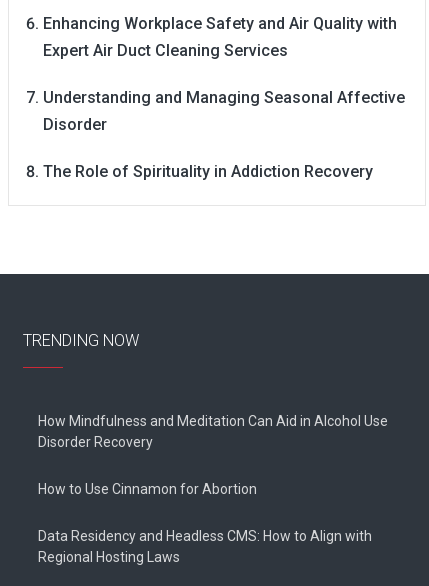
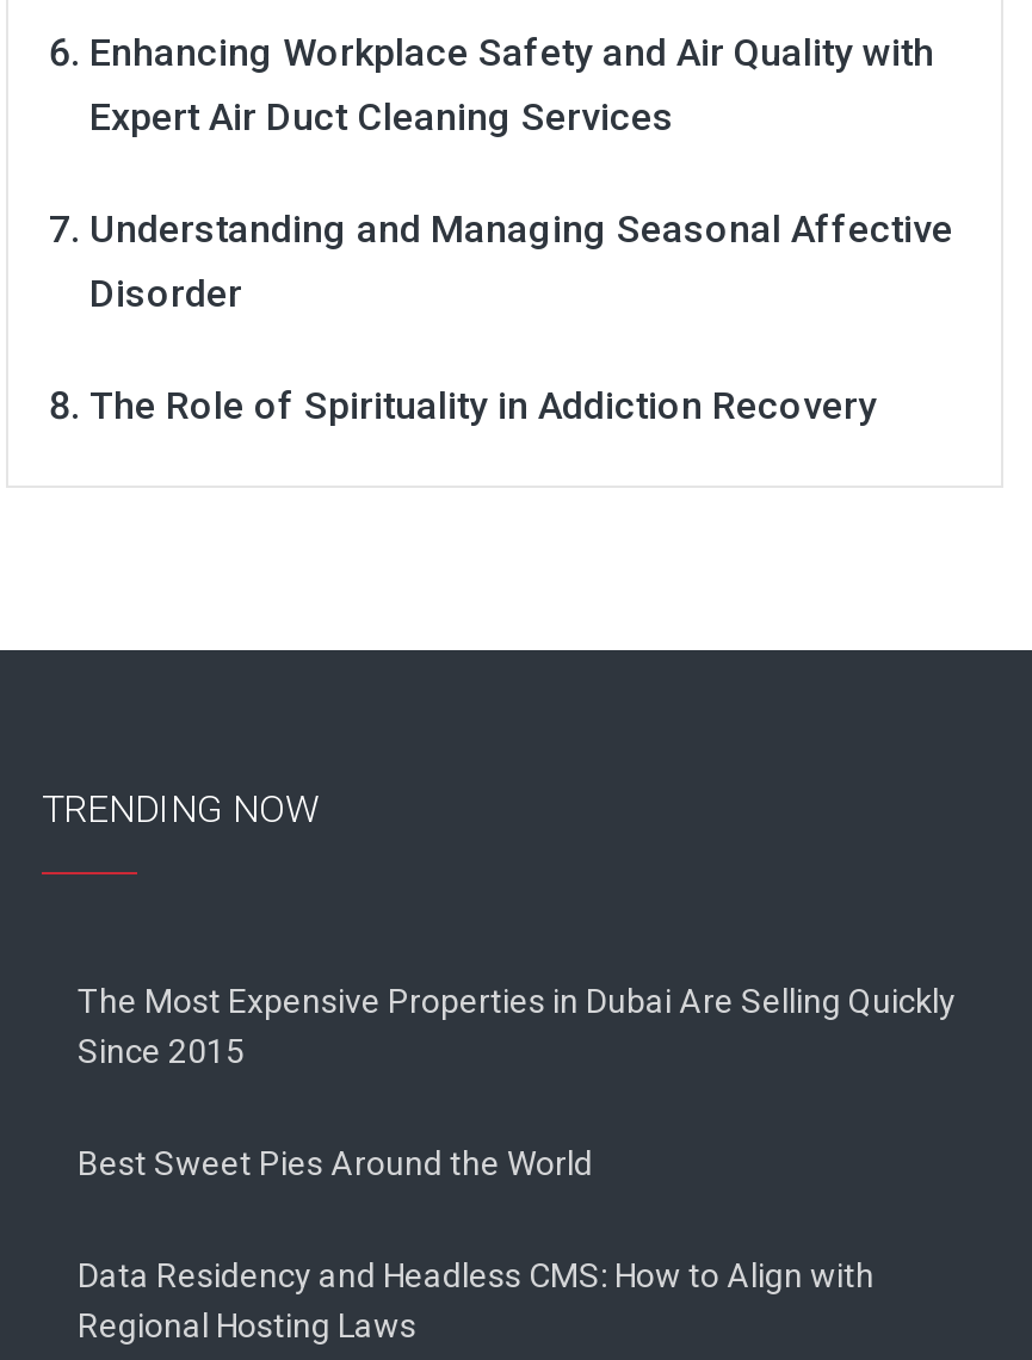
[38,412,388,449] How Mindfulness and Meditation Can Aid in Alcohol Use | Disorder Recovery -> [78,981,956,1069] The Most Expensive Properties in Dubai Are Selling Quickly | Since 2015
[38,480,257,496] How to Use Cinnamon for Abortion -> [78,1143,593,1181] Best Sweet Pies Around the World

